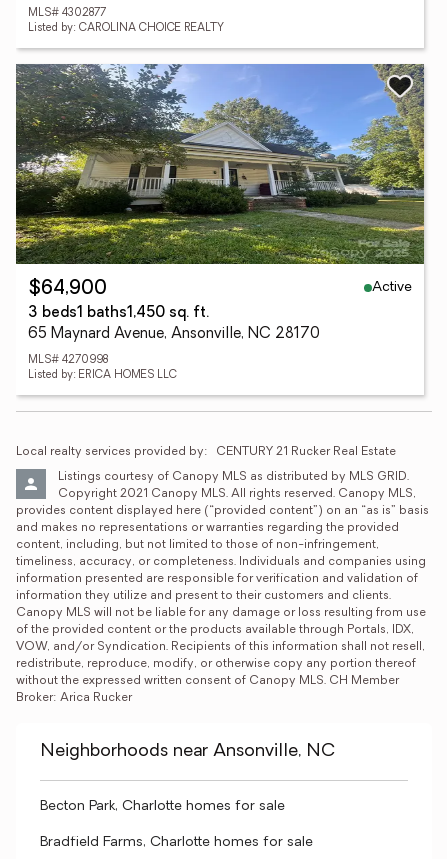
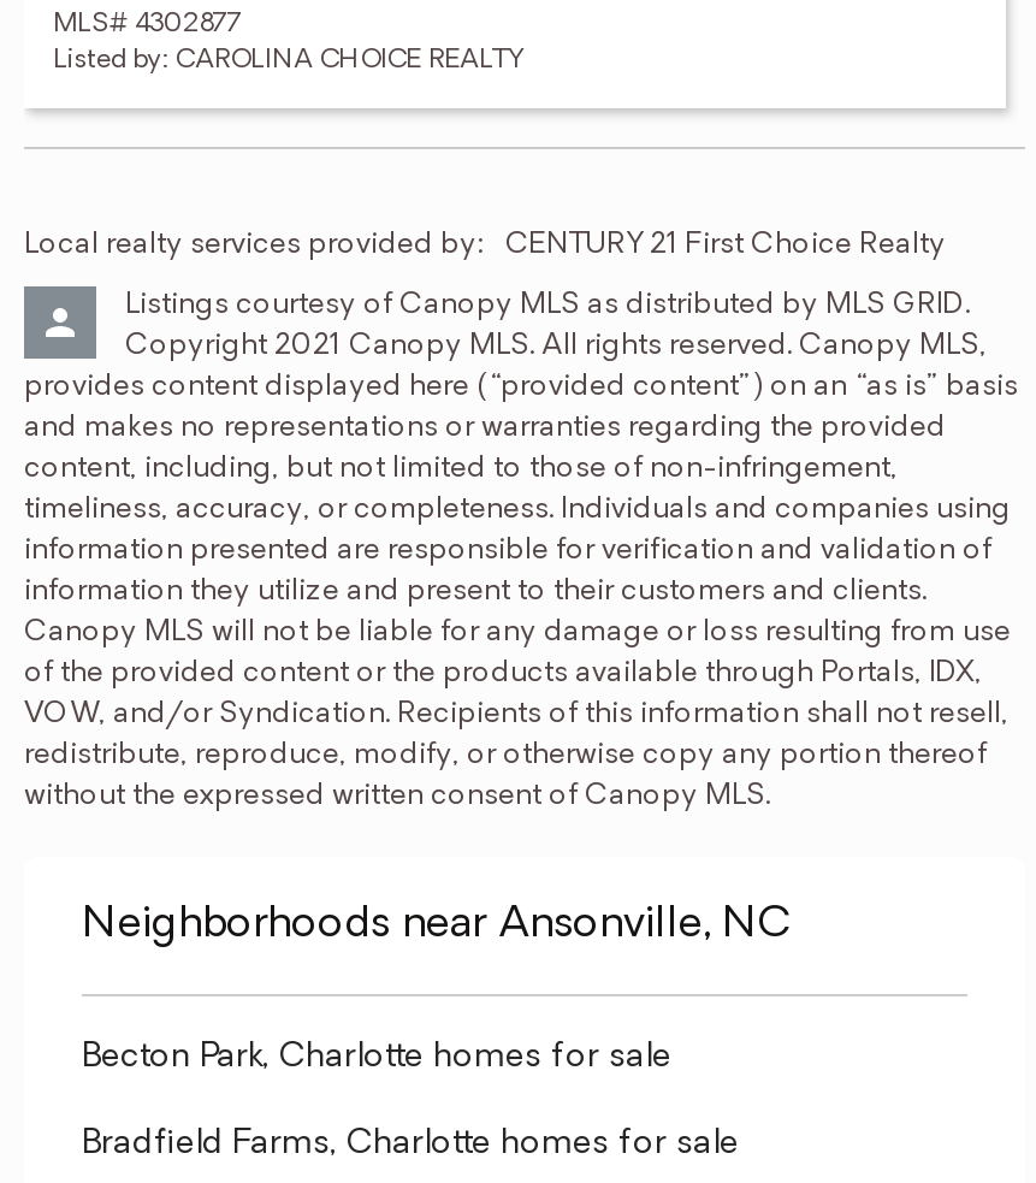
[15,63,425,381] [image] | $64,900 | Active | 3 beds1 baths1,450 sq. ft. | 65 Maynard Avenue, Ansonville, NC 28170 | MLS# 4270998 | Listed by: ERICA HOMES LLC -> none
[216,446,396,458] CENTURY 21 Rucker Real Estate -> [505,231,946,260] CENTURY 21 First Choice Realty
[16,675,399,704] without the expressed written consent of Canopy MLS. CH Member | Broker: Arica Rucker -> [24,782,770,811] without the expressed written consent of Canopy MLS.

